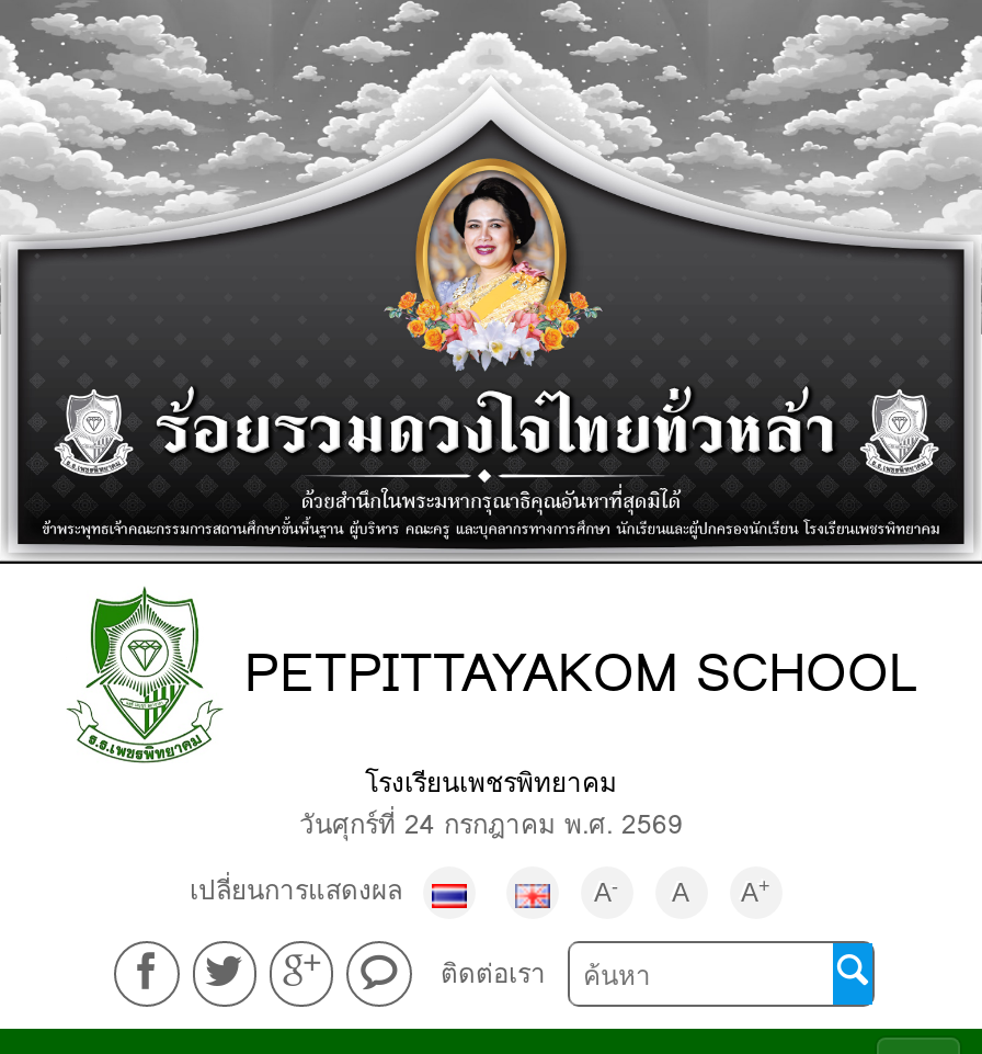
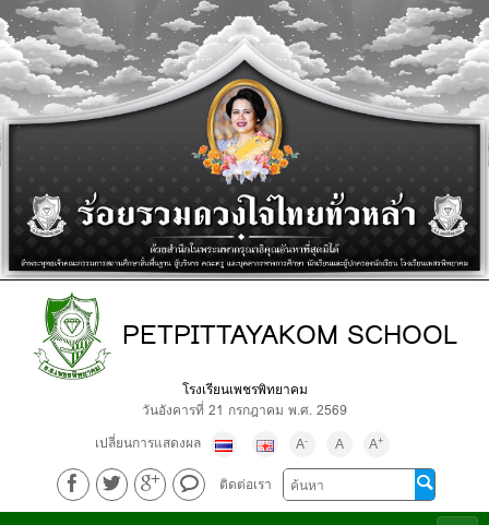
[299,804,683,845] วันศุกร์ที่ 24 กรกฎาคม พ.ศ. 2569 -> [142,400,347,421] วันอังคารที่ 21 กรกฎาคม พ.ศ. 2569

